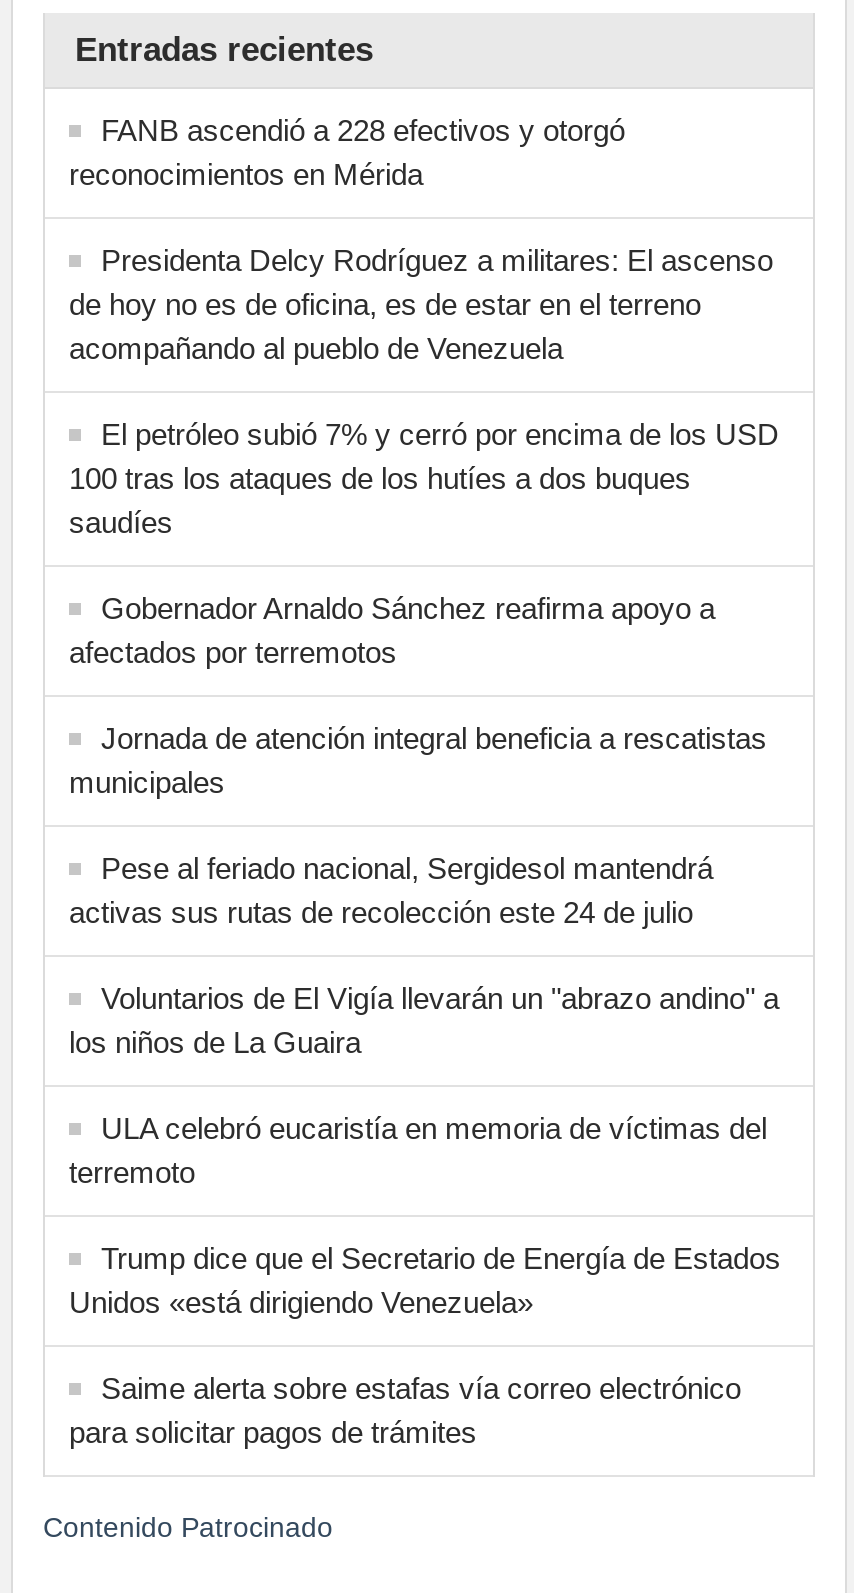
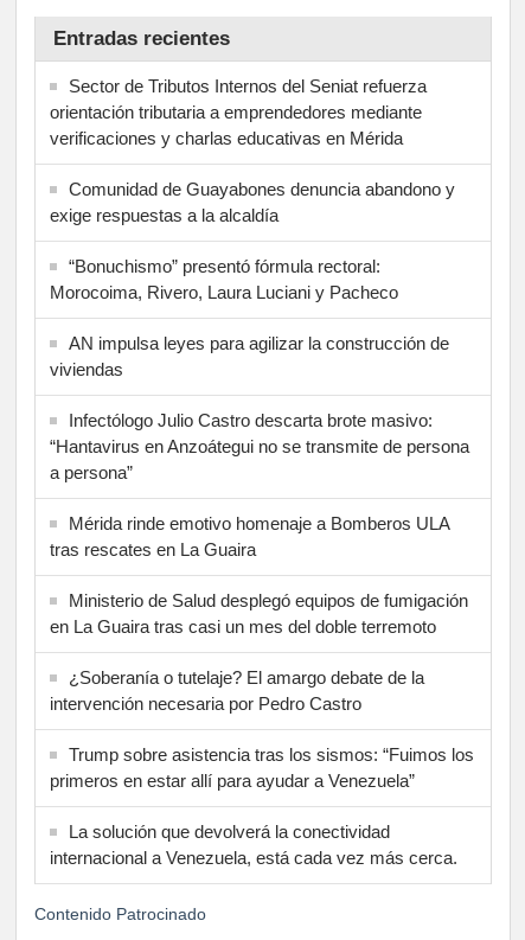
[69,113,625,191] FANB ascendió a 228 efectivos y otorgó | reconocimientos en Mérida -> [50,76,427,148] Sector de Tributos Internos del Seniat refuerza | orientación tributaria a emprendedores mediante | verificaciones y charlas educativas en Mérida
[69,243,773,365] Presidenta Delcy Rodríguez a militares: El ascenso | de hoy no es de oficina, es de estar en el terreno | acompañando al pueblo de Venezuela -> [50,179,455,225] Comunidad de Guayabones denuncia abandono y | exige respuestas a la alcaldía
[69,417,779,539] El petróleo subió 7% y cerró por encima de los USD | 100 tras los ataques de los hutíes a dos buques | saudíes -> [50,256,398,303] “Bonuchismo” presentó fórmula rectoral: | Morocoima, Rivero, Laura Luciani y Pacheco
[69,591,715,669] Gobernador Arnaldo Sánchez reafirma apoyo a | afectados por terremotos -> [50,333,449,380] AN impulsa leyes para agilizar la construcción de | viviendas
[69,721,767,799] Jornada de atención integral beneficia a rescatistas | municipales -> [50,410,469,483] Infectólogo Julio Castro descarta brote masivo: | “Hantavirus en Anzoátegui no se transmite de persona | a persona”
[69,851,713,929] Pese al feriado nacional, Sergidesol mantendrá | activas sus rutas de recolección este 24 de julio -> [50,514,449,560] Mérida rinde emotivo homenaje a Bomberos ULA | tras rescates en La Guaira
[69,981,779,1059] Voluntarios de El Vigía llevarán un "abrazo andino" a | los niños de La Guaira -> [50,591,468,637] Ministerio de Salud desplegó equipos de fumigación | en La Guaira tras casi un mes del doble terremoto
[69,1111,767,1189] ULA celebró eucaristía en memoria de víctimas del | terremoto -> [50,668,424,714] ¿Soberanía o tutelaje? El amargo debate de la | intervención necesaria por Pedro Castro
[69,1241,781,1319] Trump dice que el Secretario de Energía de Estados | Unidos «está dirigiendo Venezuela» -> [50,745,474,791] Trump sobre asistencia tras los sismos: “Fuimos los | primeros en estar allí para ayudar a Venezuela”
[69,1371,741,1449] Saime alerta sobre estafas vía correo electrónico | para solicitar pagos de trámites -> [50,822,457,868] La solución que devolverá la conectividad | internacional a Venezuela, está cada vez más cerca.

